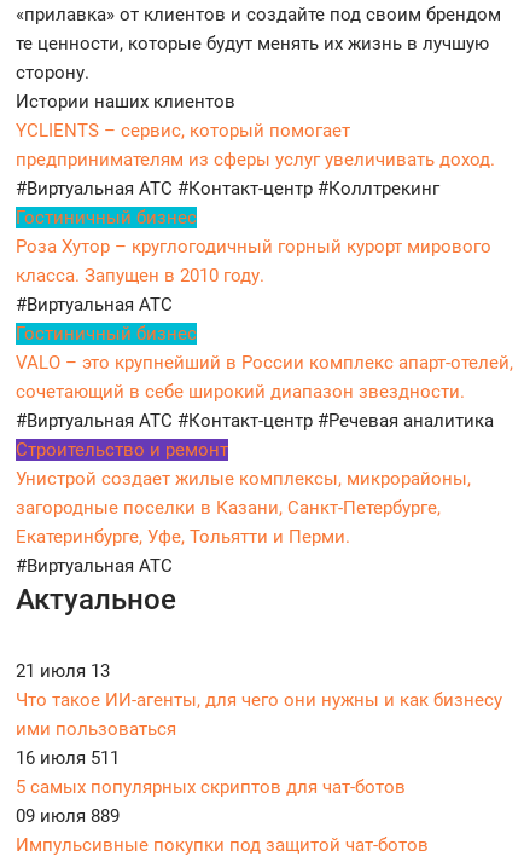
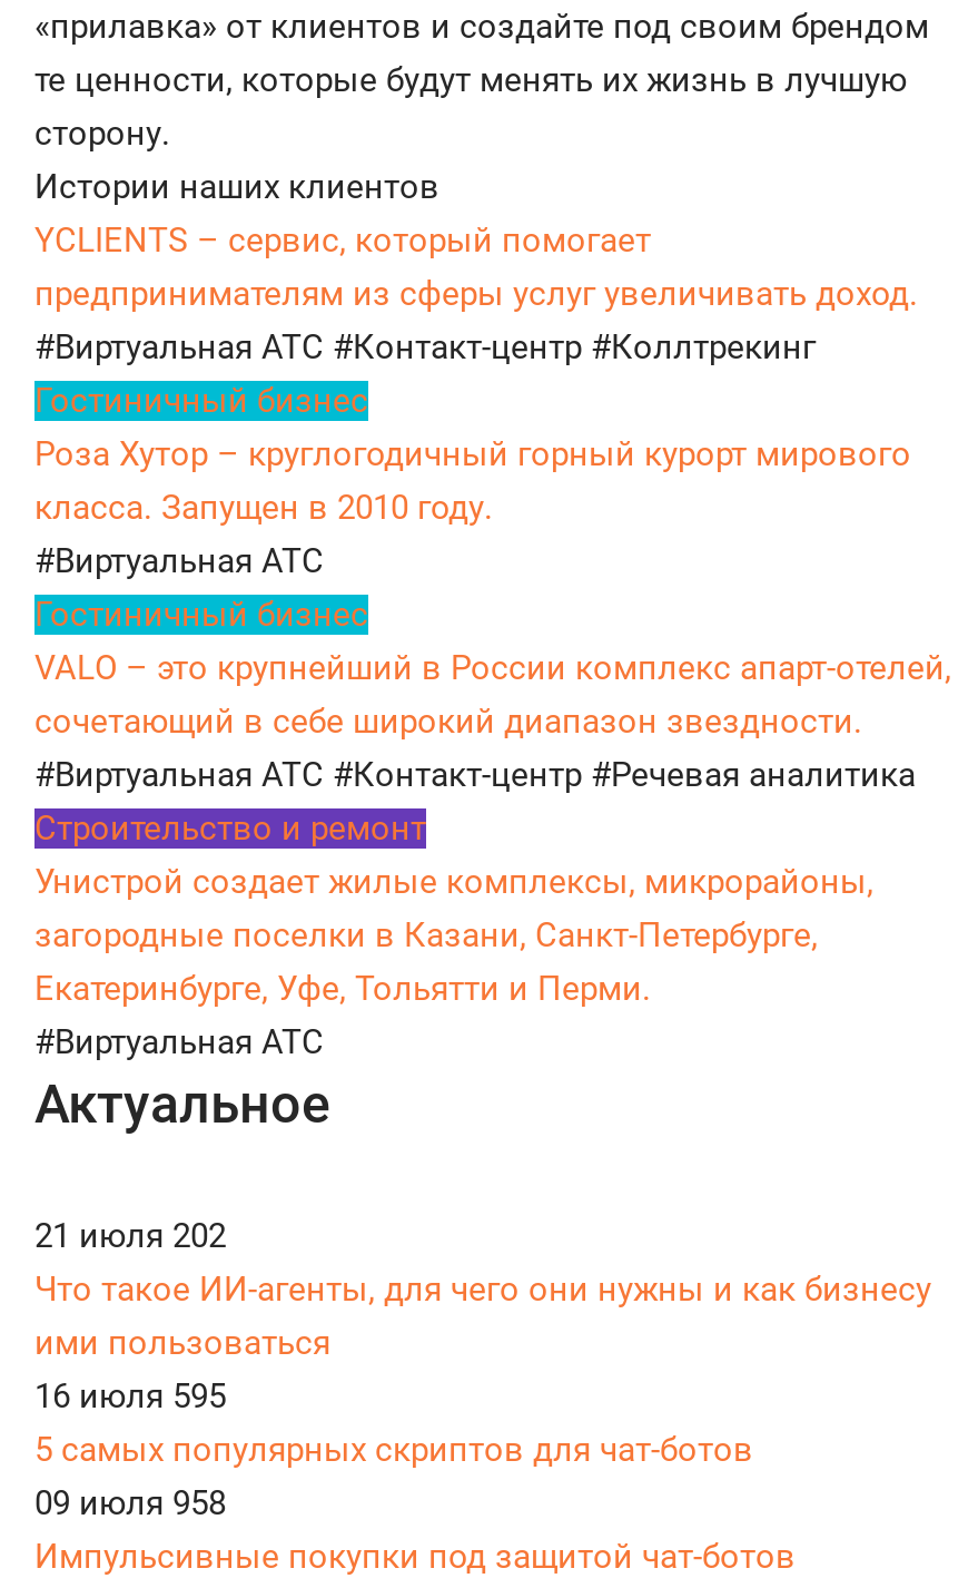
[16,661,110,682] 21 июля 13 -> [34,1217,226,1257] 21 июля 202
[16,748,120,769] 16 июля 511 -> [34,1377,226,1417] 16 июля 595
[16,806,120,827] 09 июля 889 -> [34,1484,226,1524] 09 июля 958

